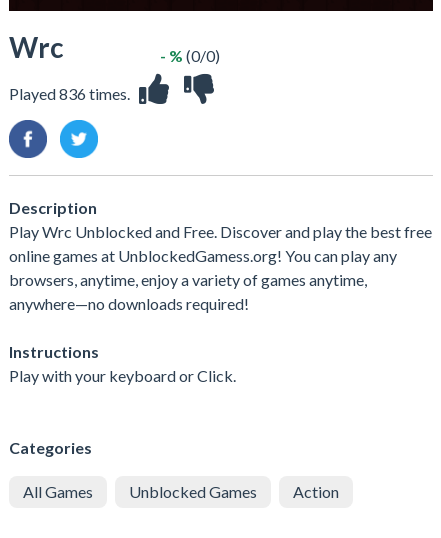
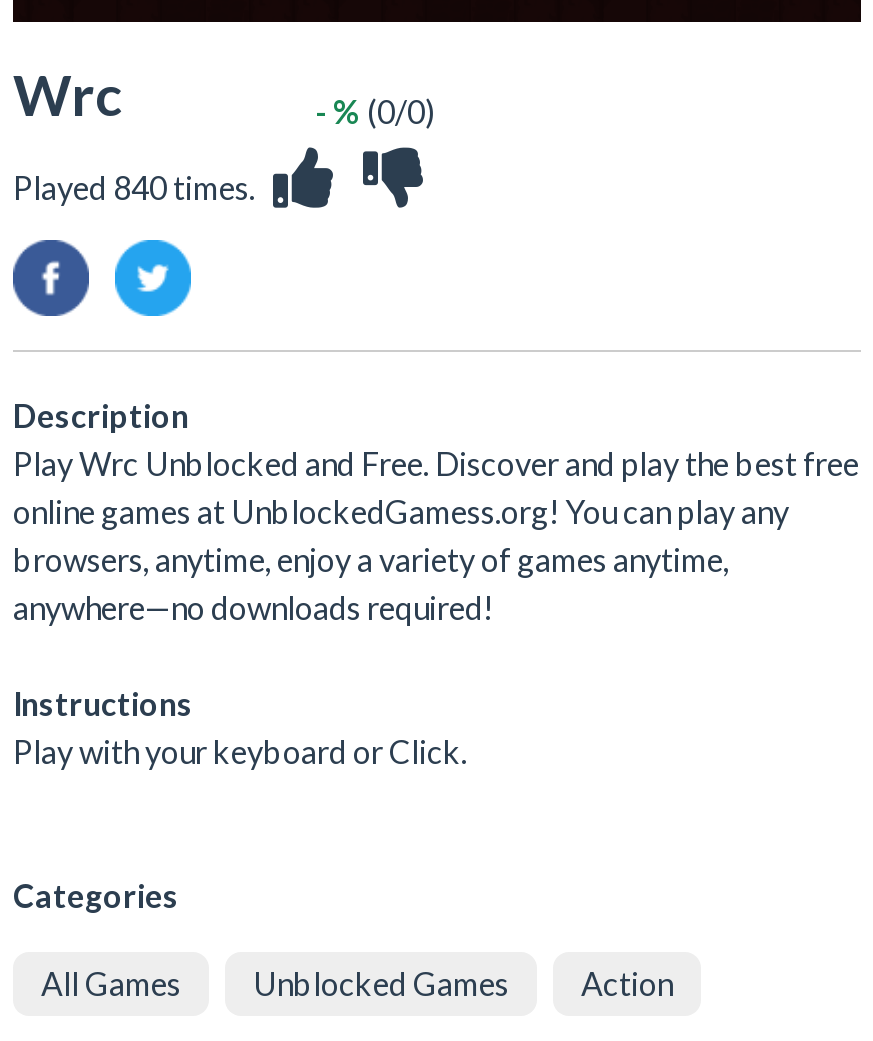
[9,84,130,103] Played 836 times. -> [13,168,255,206] Played 840 times.

